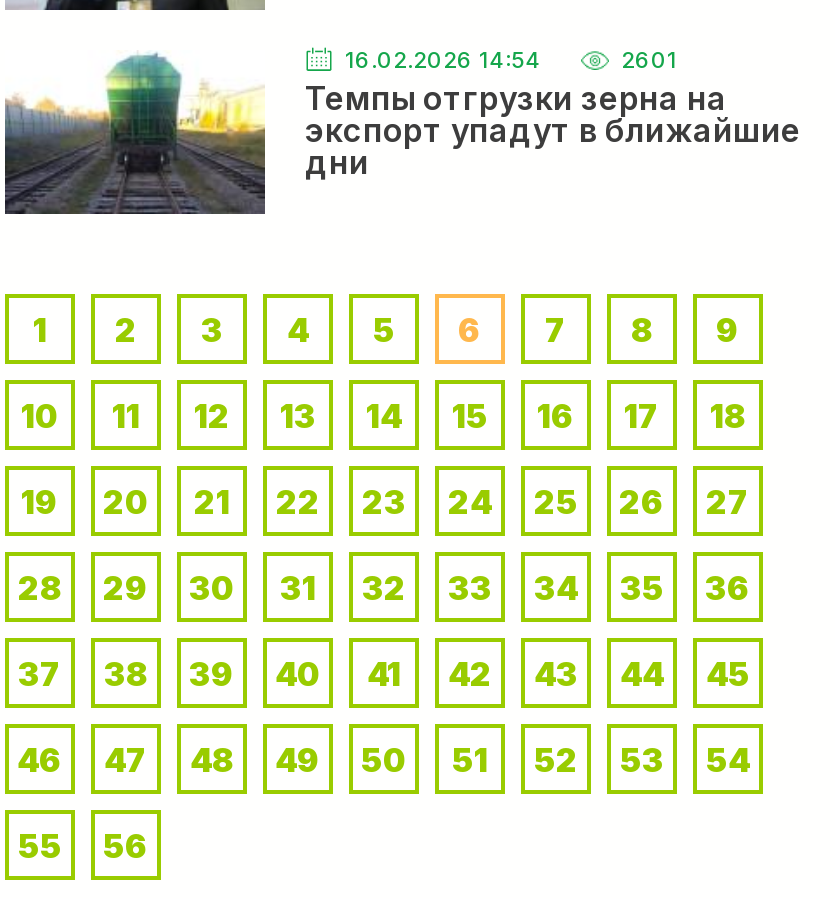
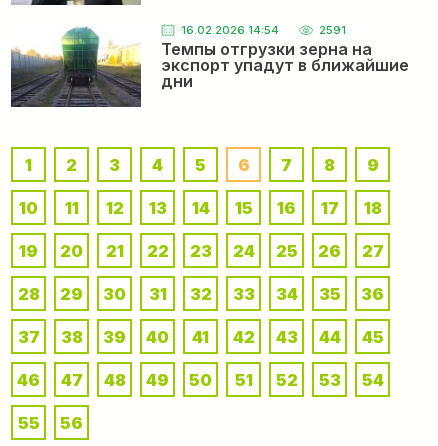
[621,46,677,74] 2601 -> [319,23,346,37] 2591

